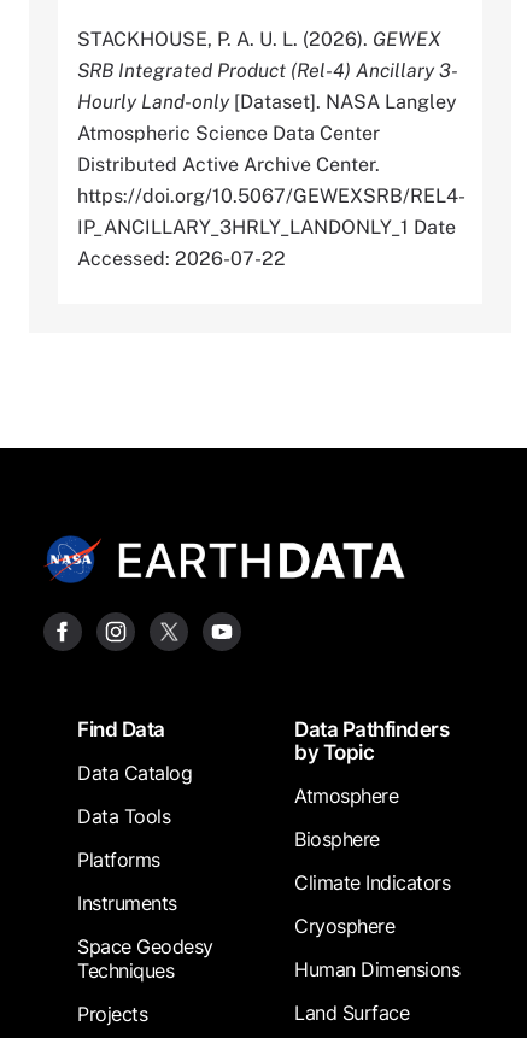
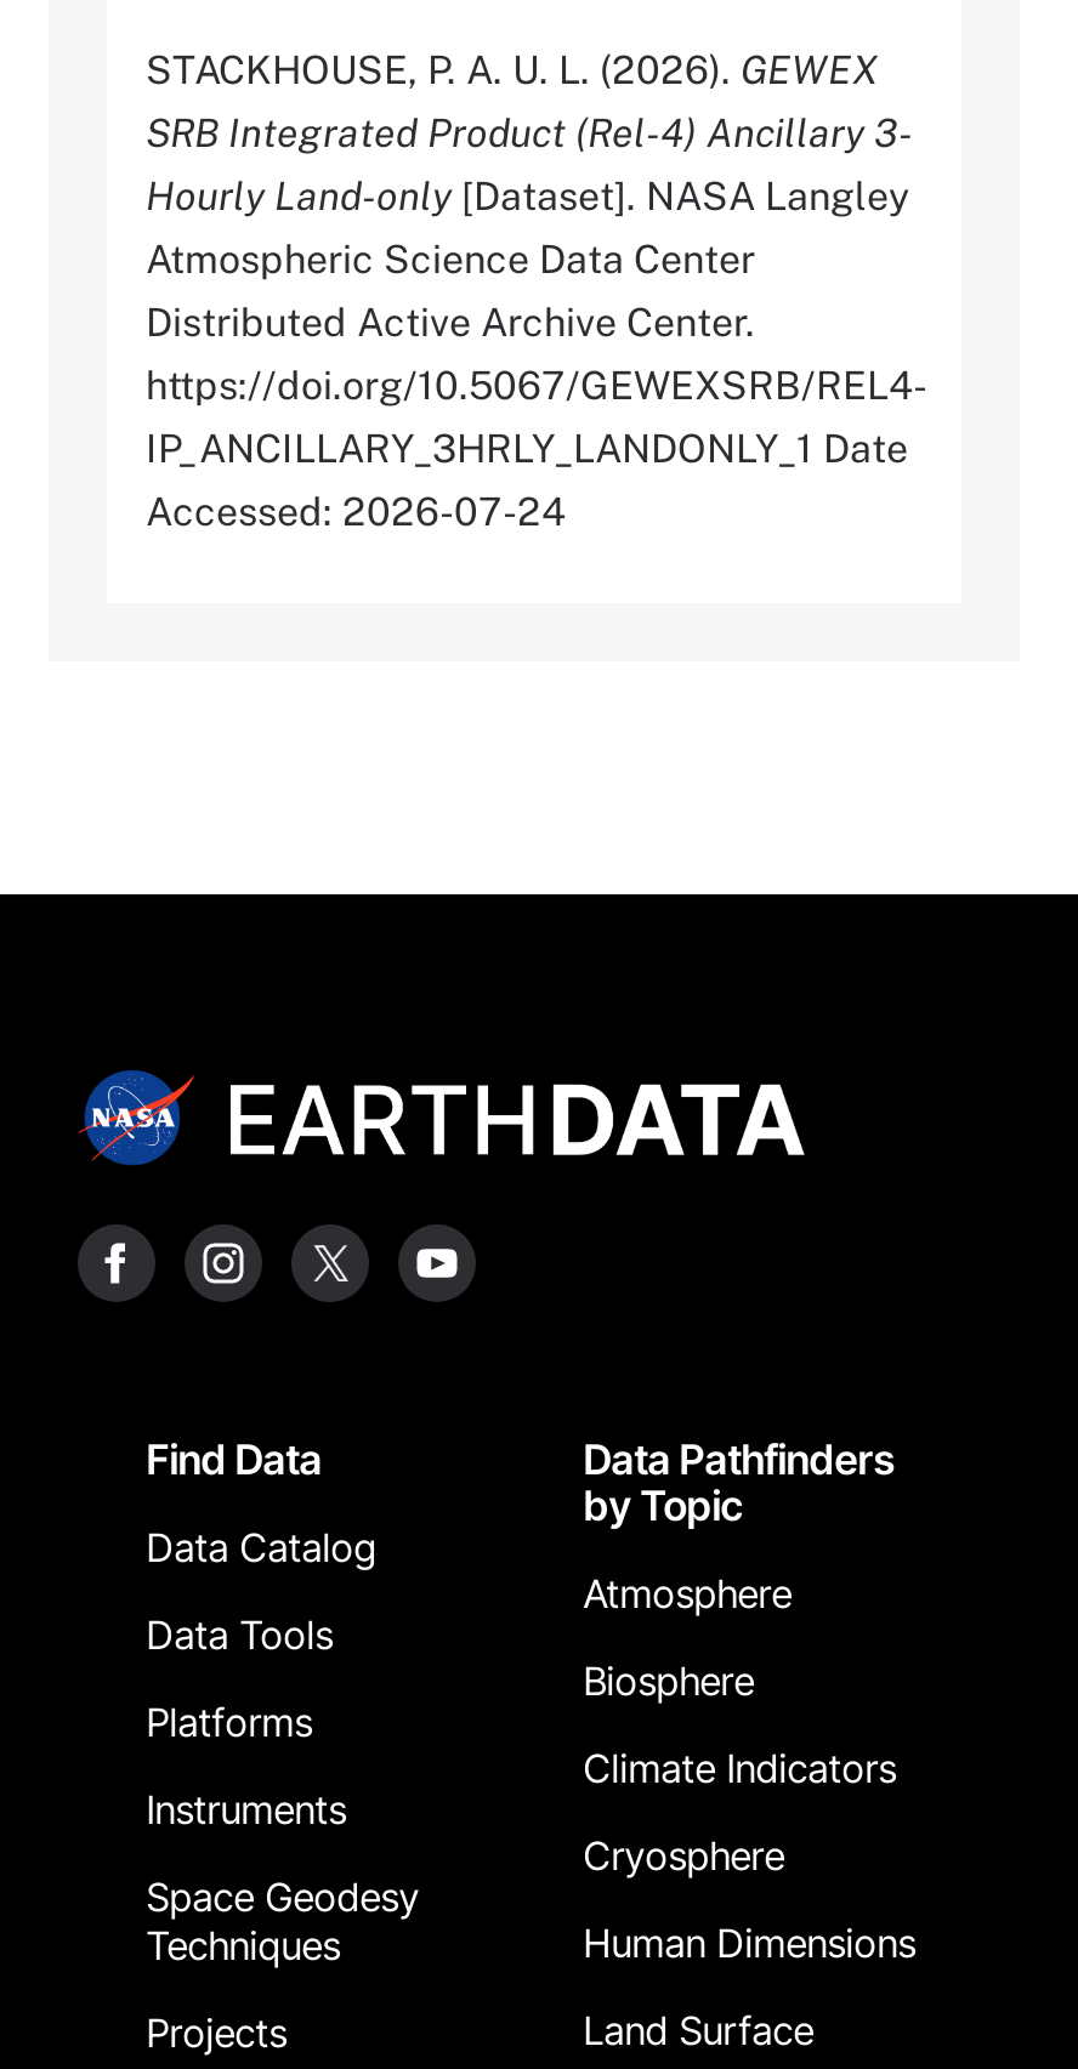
[77,247,286,270] Accessed: 2026-07-22 -> [146,489,566,535] Accessed: 2026-07-24

